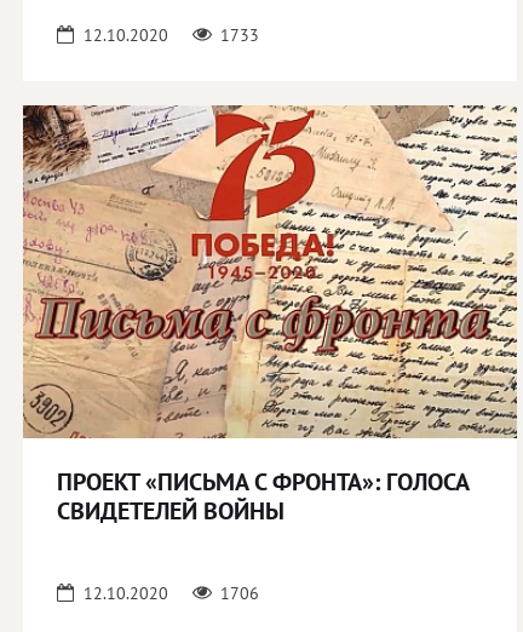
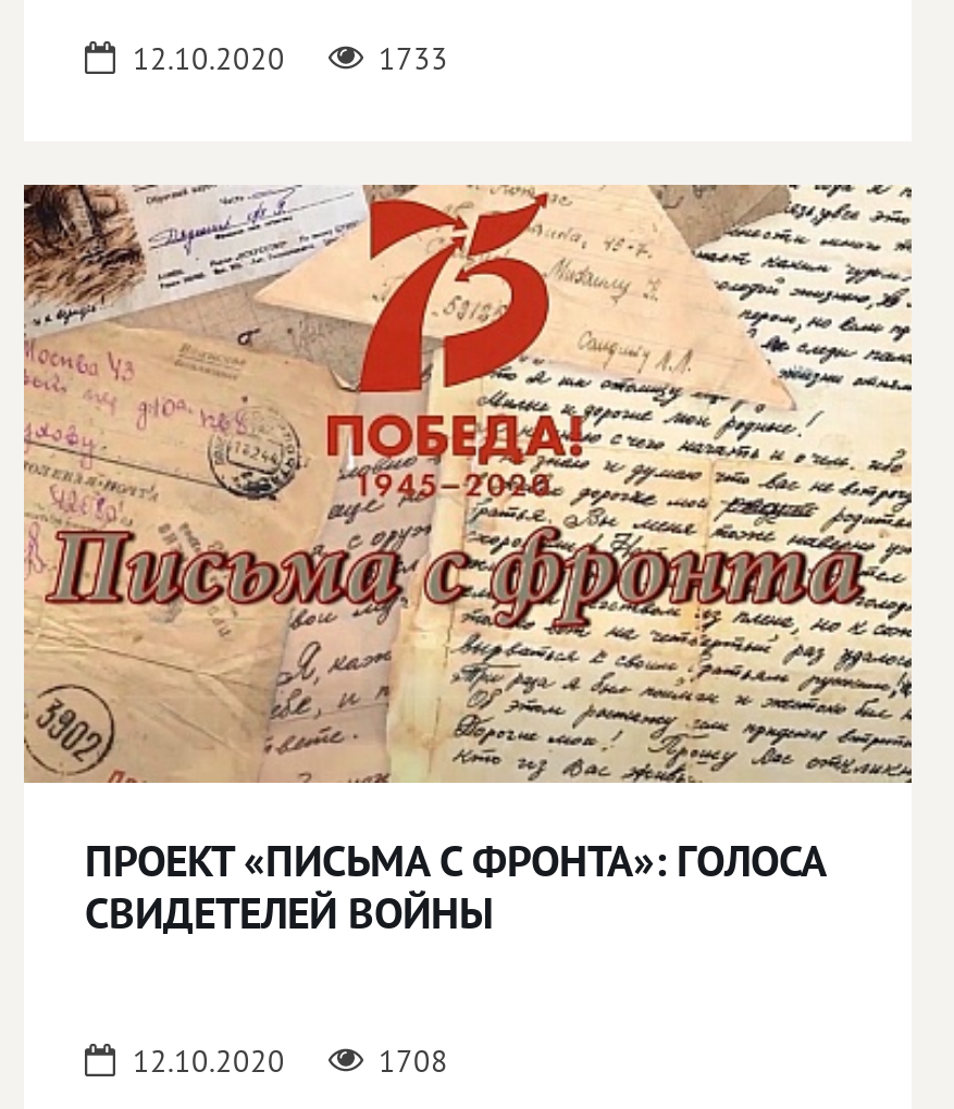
[220,582,259,604] 1706 -> [379,1041,448,1081] 1708

